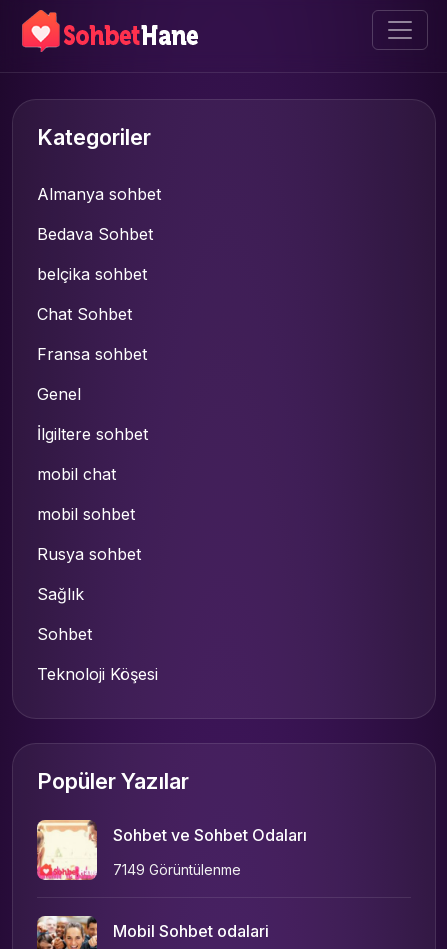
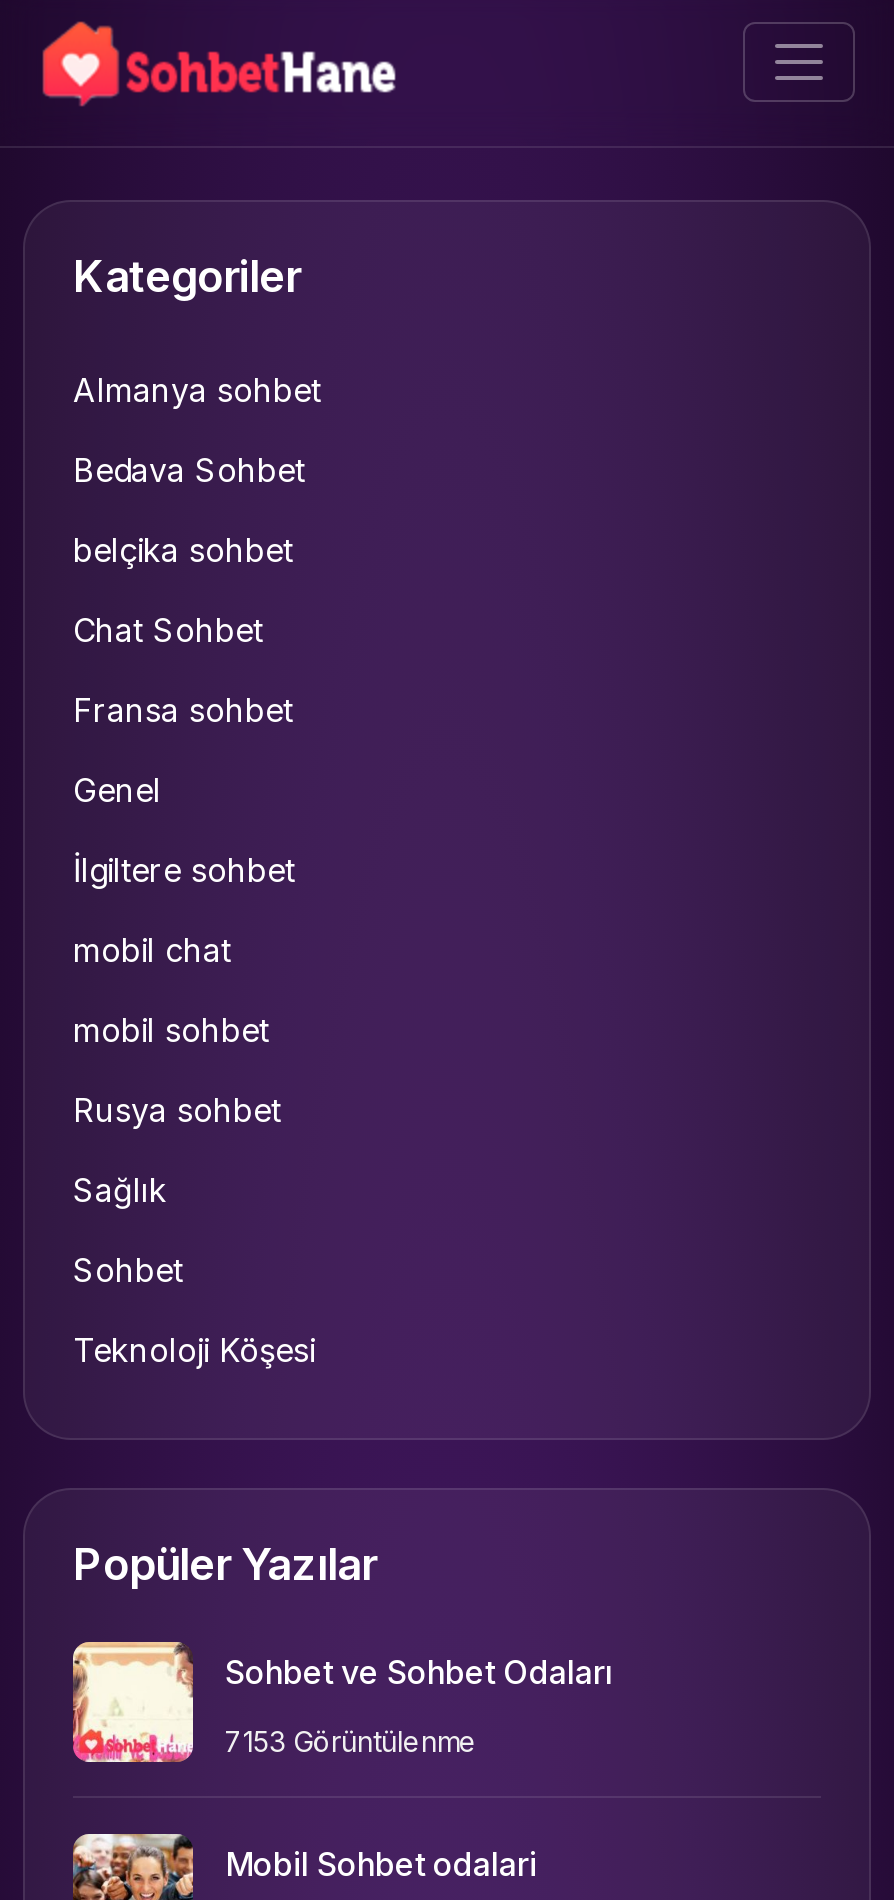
[113,861,241,878] 7149 Görüntülenme -> [225,1724,477,1758] 7153 Görüntülenme

